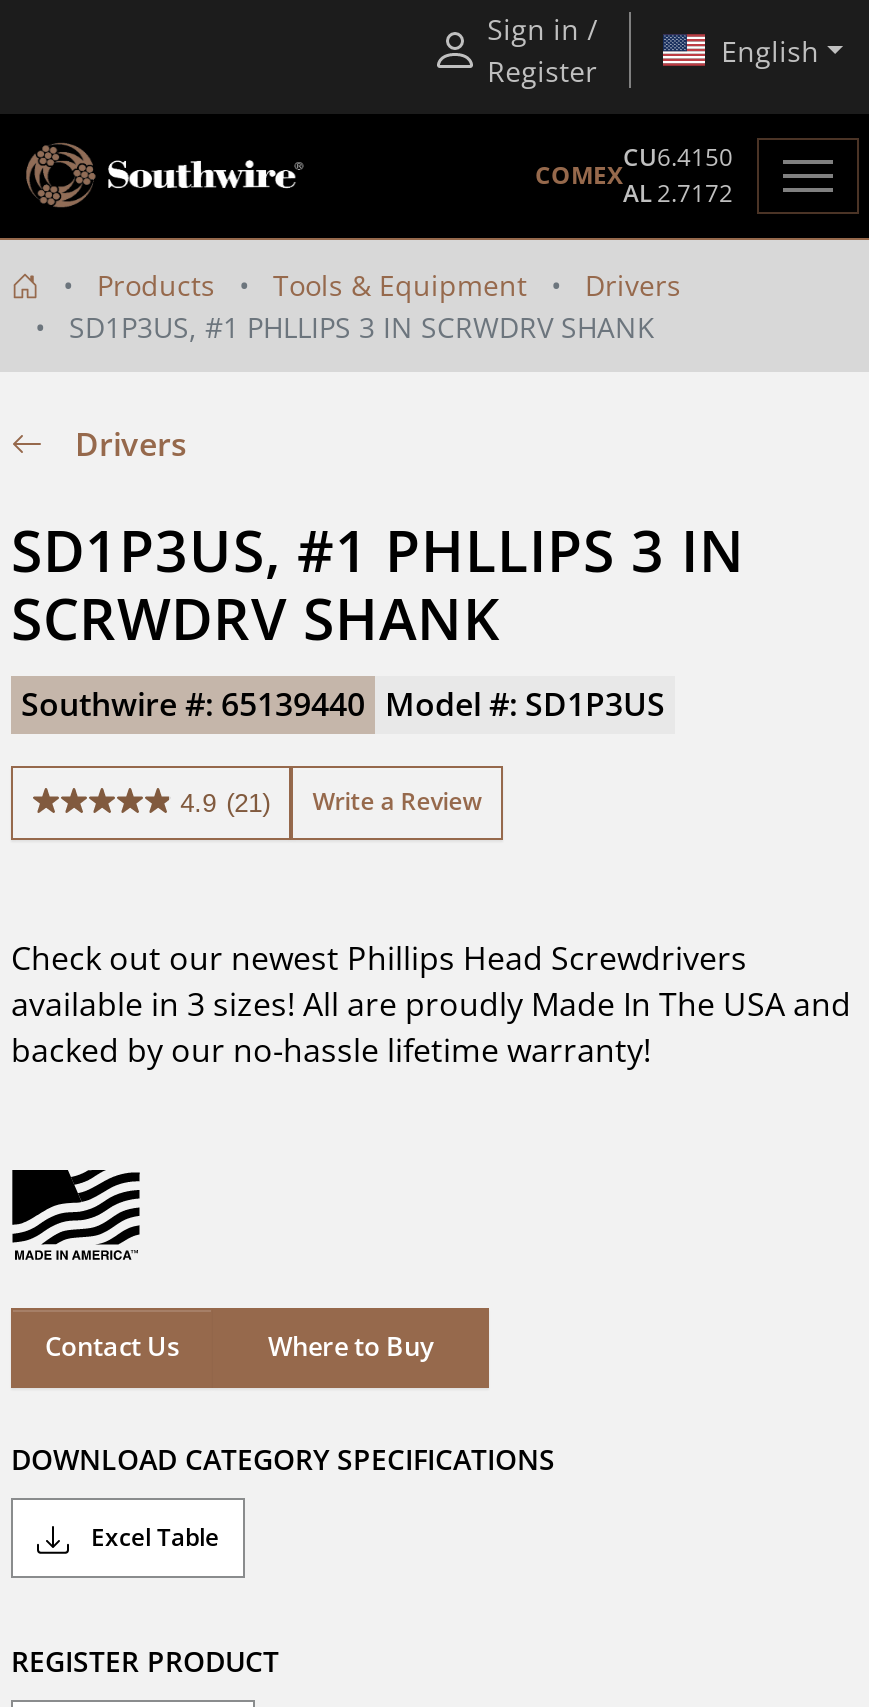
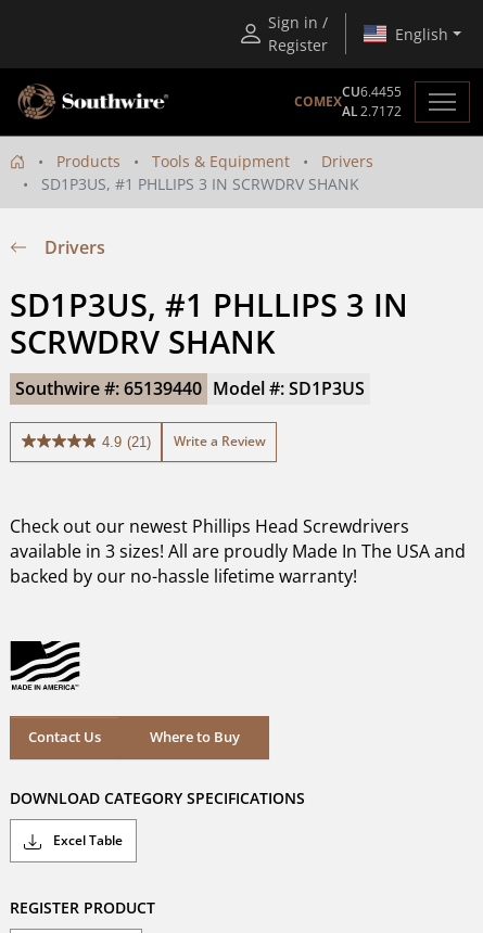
[623,140,733,174] CU6.4150 -> [342,82,402,101] CU6.4455

